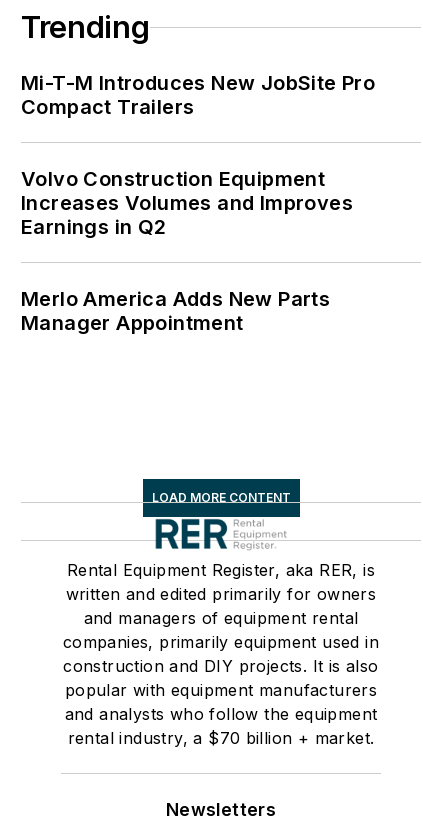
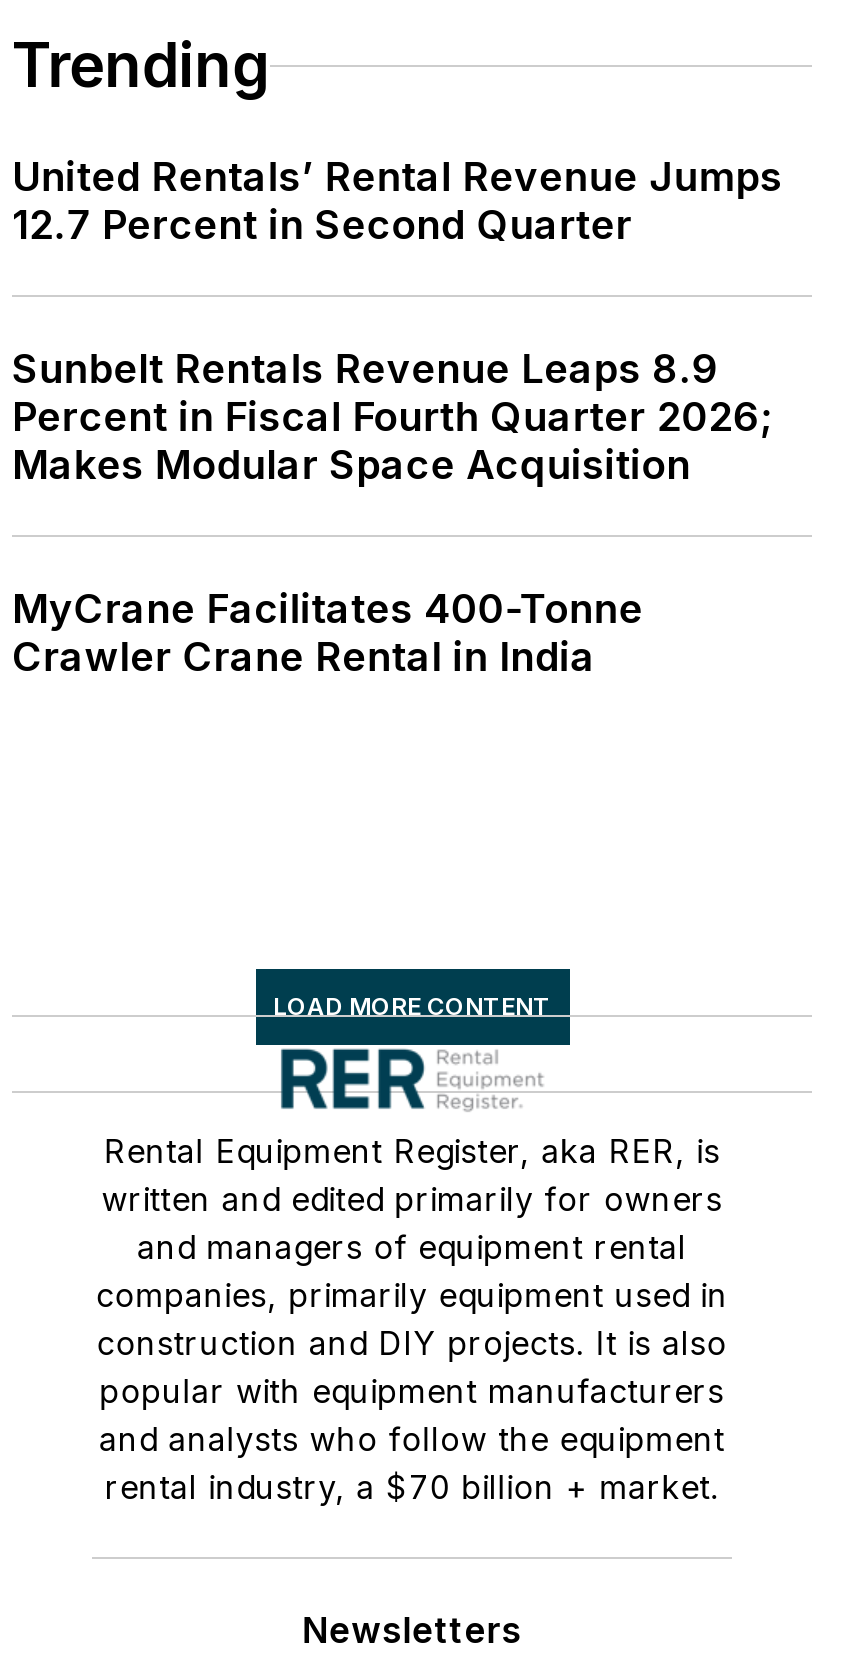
[21,71,377,119] Mi-T-M Introduces New JobSite Pro | Compact Trailers -> [12,154,783,250] United Rentals’ Rental Revenue Jumps | 12.7 Percent in Second Quarter
[21,167,353,239] Volvo Construction Equipment | Increases Volumes and Improves | Earnings in Q2 -> [12,346,772,490] Sunbelt Rentals Revenue Leaps 8.9 | Percent in Fiscal Fourth Quarter 2026; | Makes Modular Space Acquisition
[21,287,330,335] Merlo America Adds New Parts | Manager Appointment -> [12,586,647,682] MyCrane Facilitates 400-Tonne | Crawler Crane Rental in India

